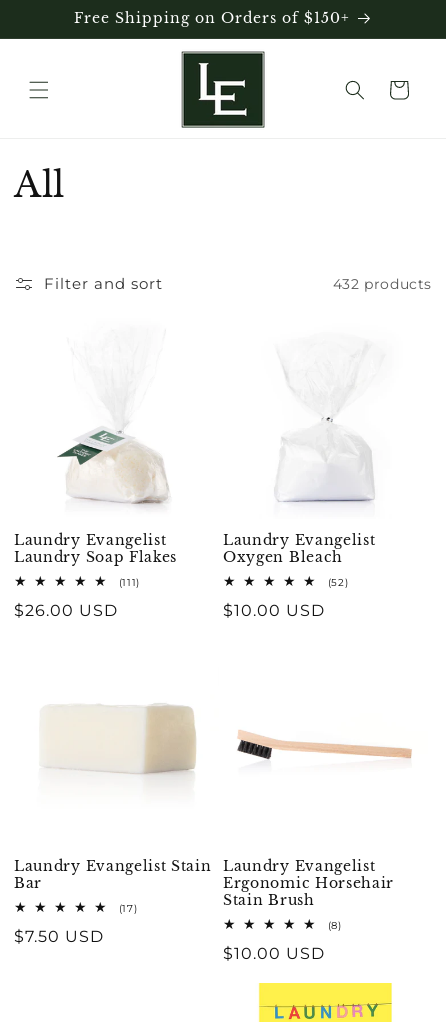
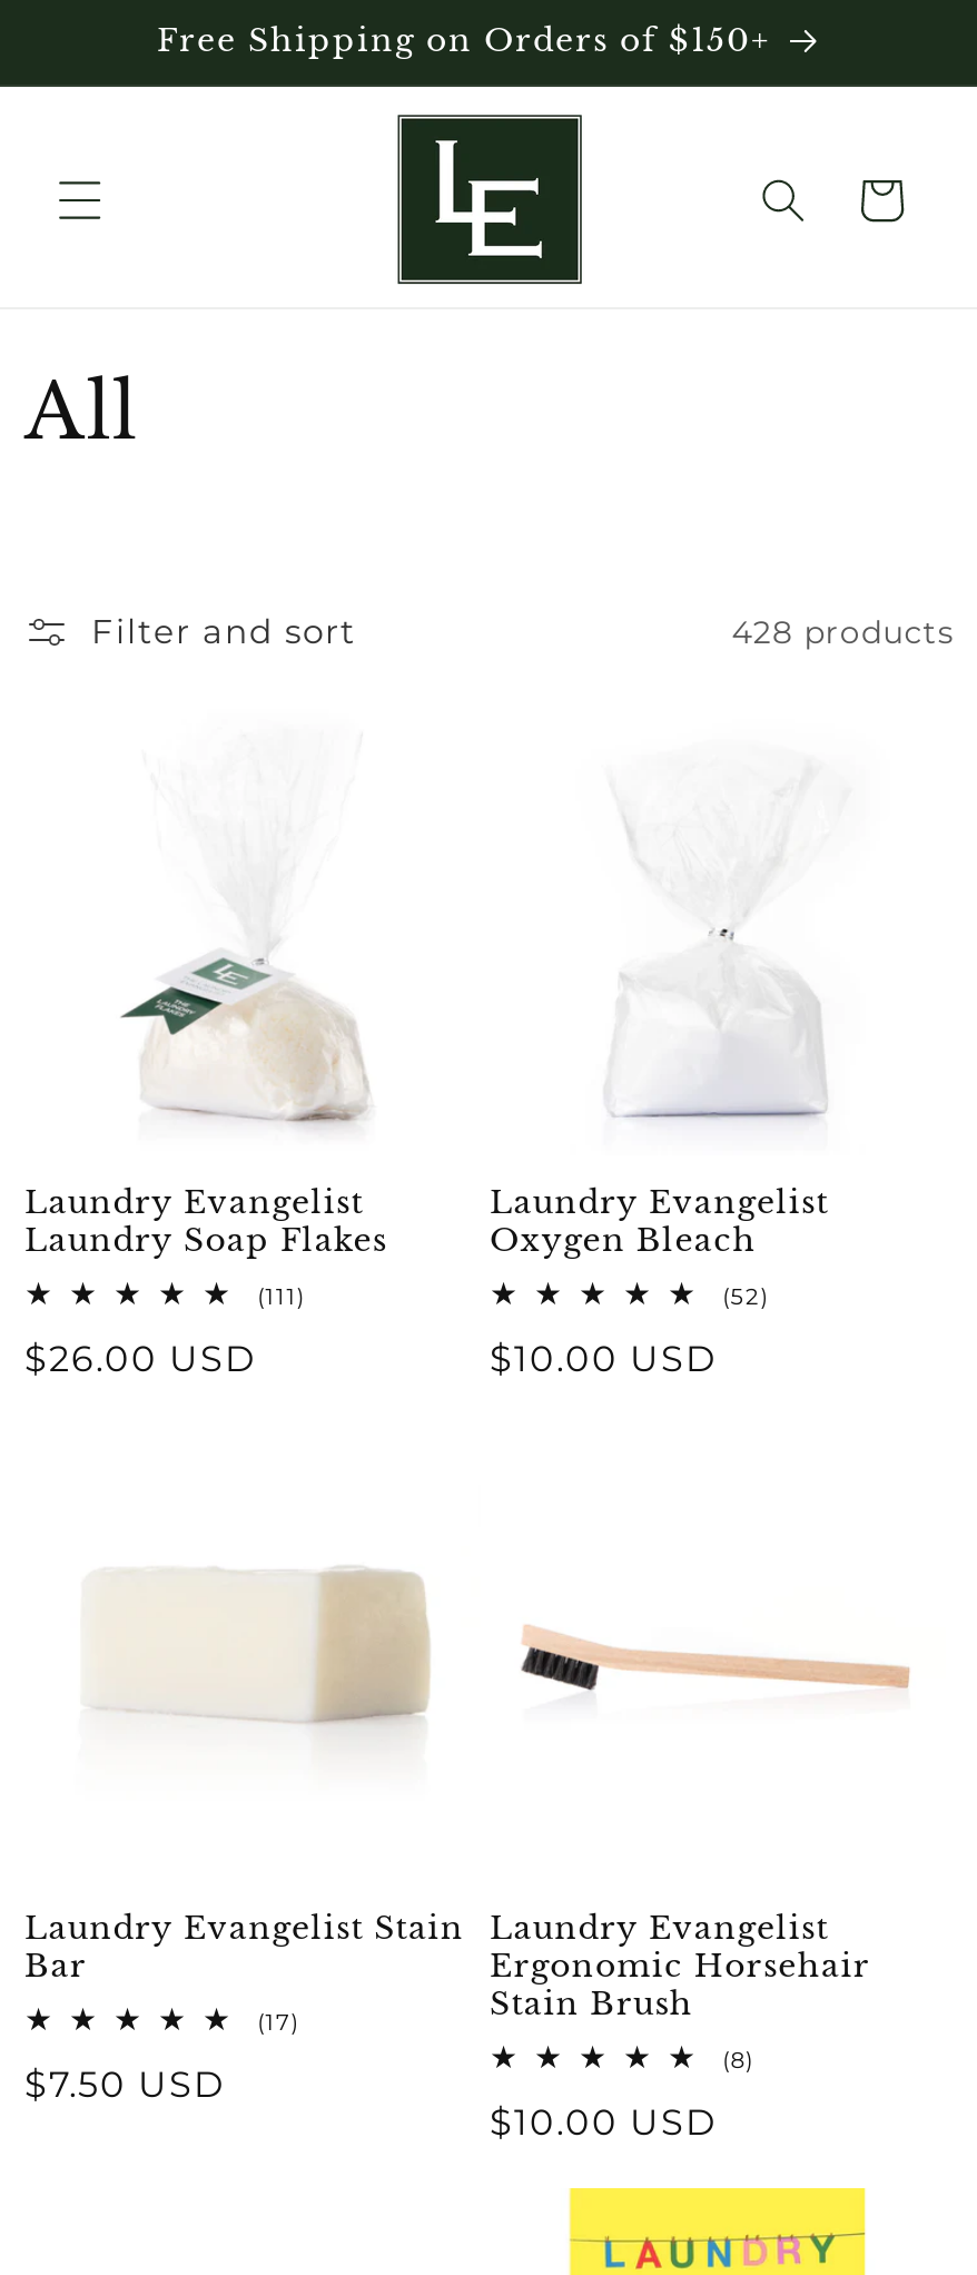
[333,274,432,292] 432 products -> [732,611,955,651] 428 products

